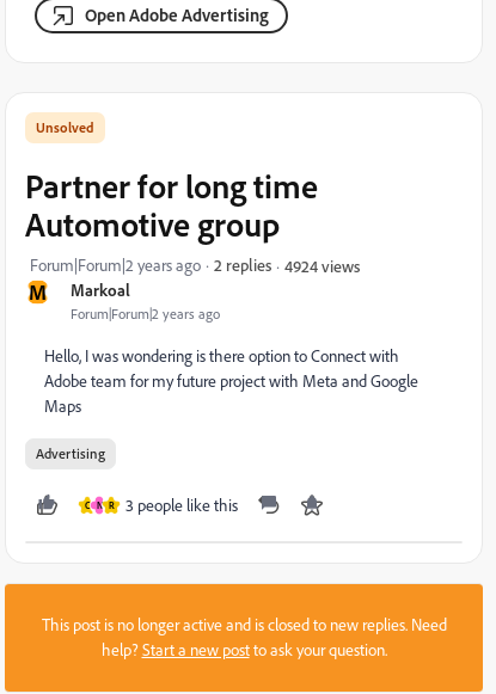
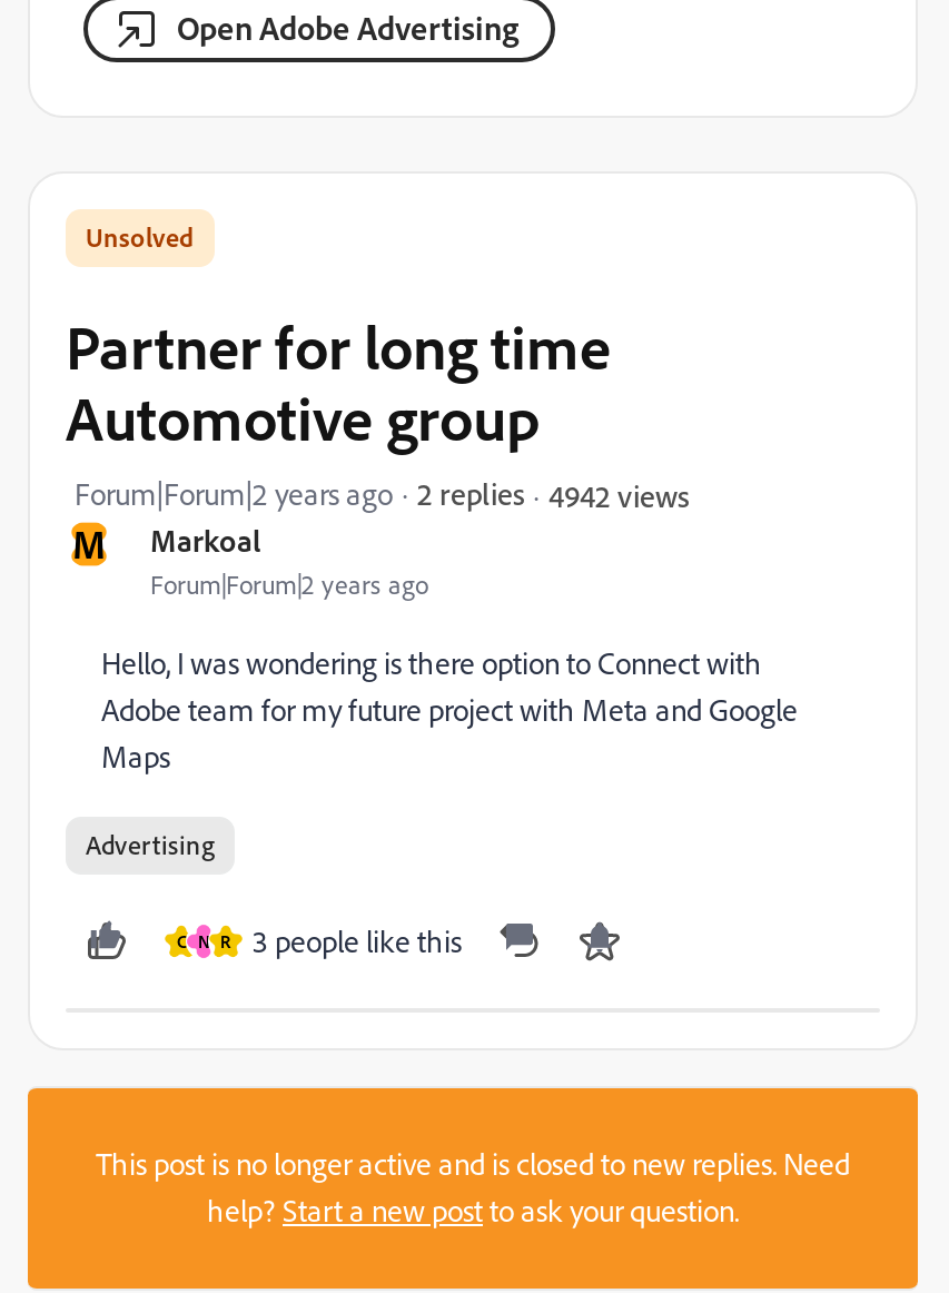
[284,255,360,275] 4924 views -> [548,475,689,513] 4942 views

